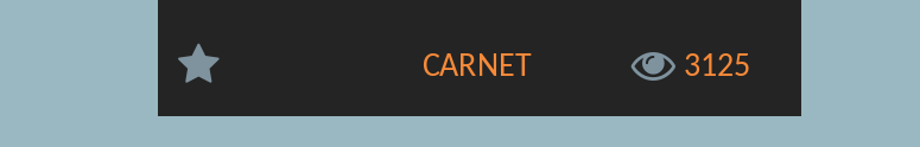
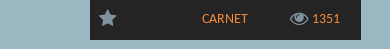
[677,50,750,85] 3125 -> [308,12,339,27] 1351

